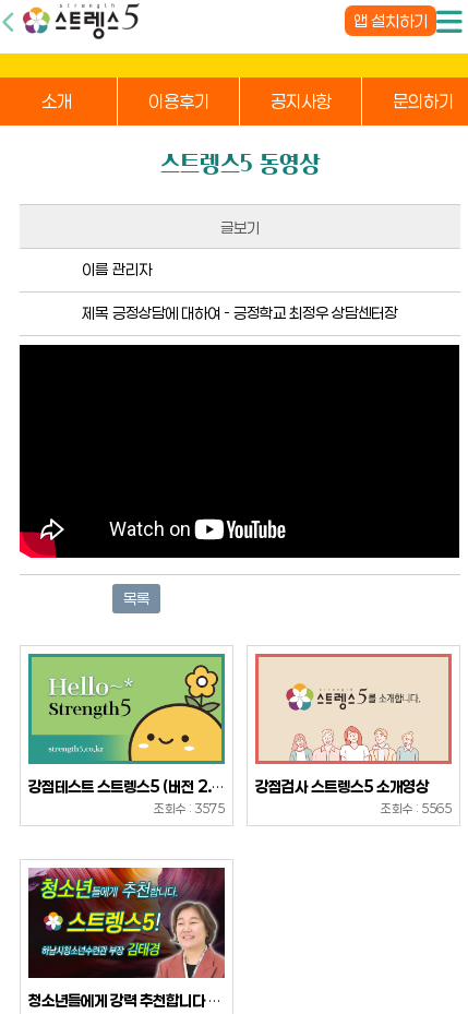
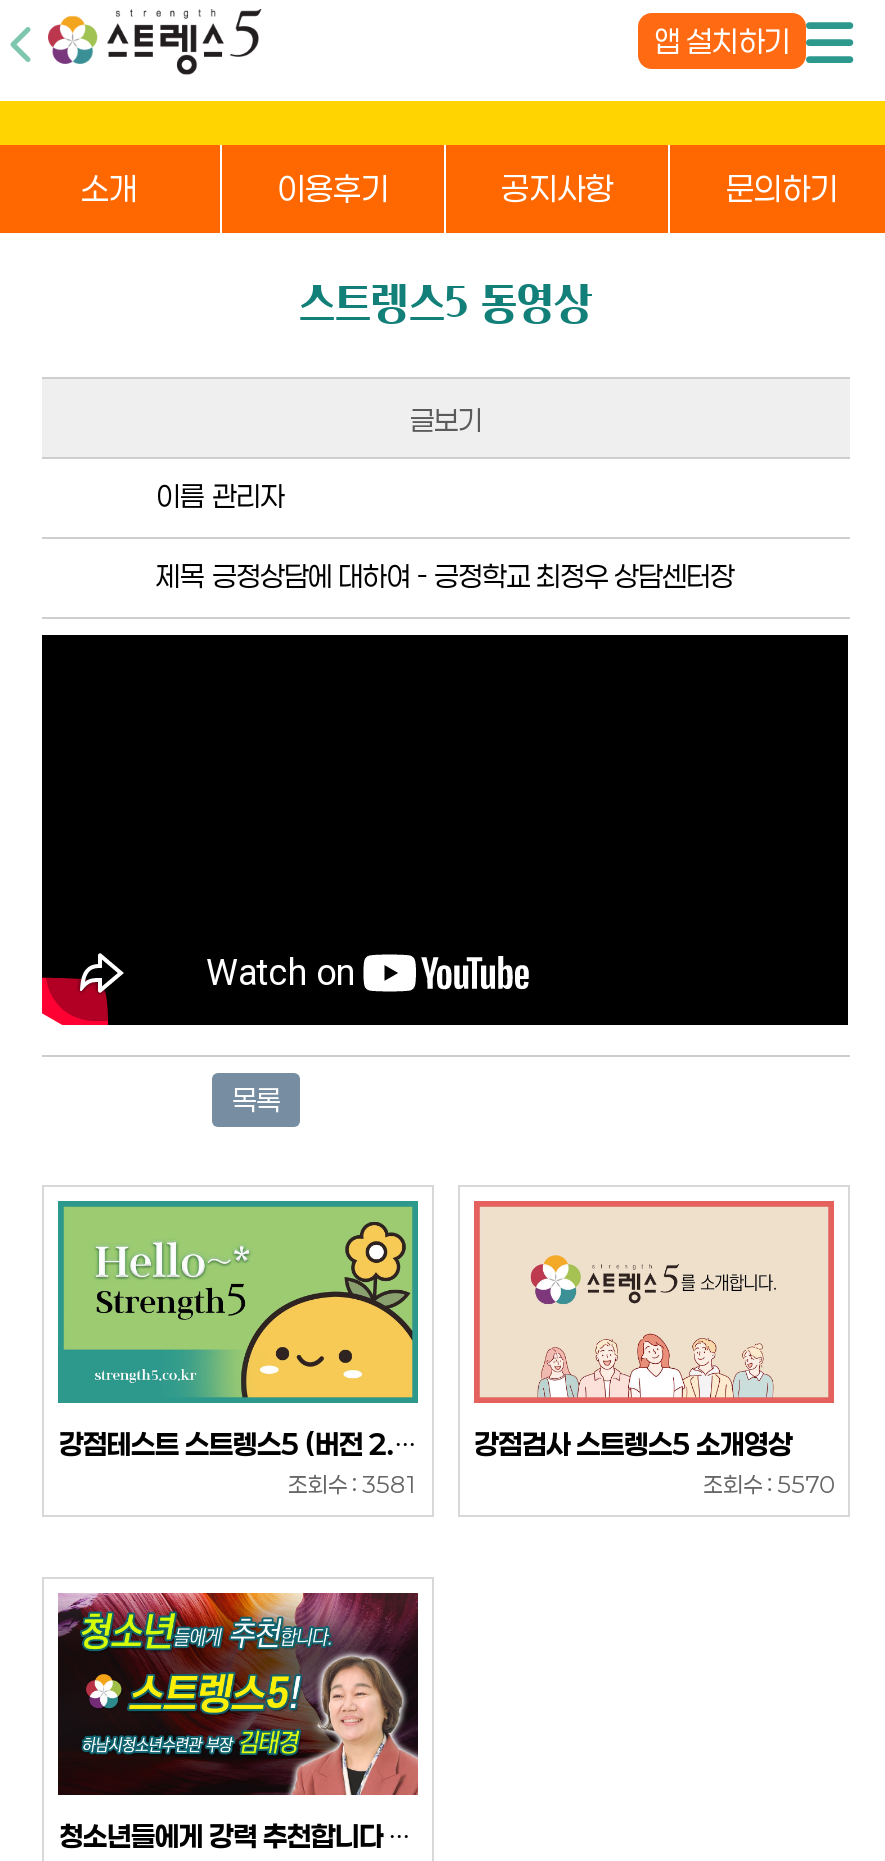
[154,801,225,816] 조회수 : 3575 -> [288,1472,418,1498] 조회수 : 3581
[380,801,451,816] 조회수 : 5565 -> [703,1472,833,1498] 조회수 : 5570

